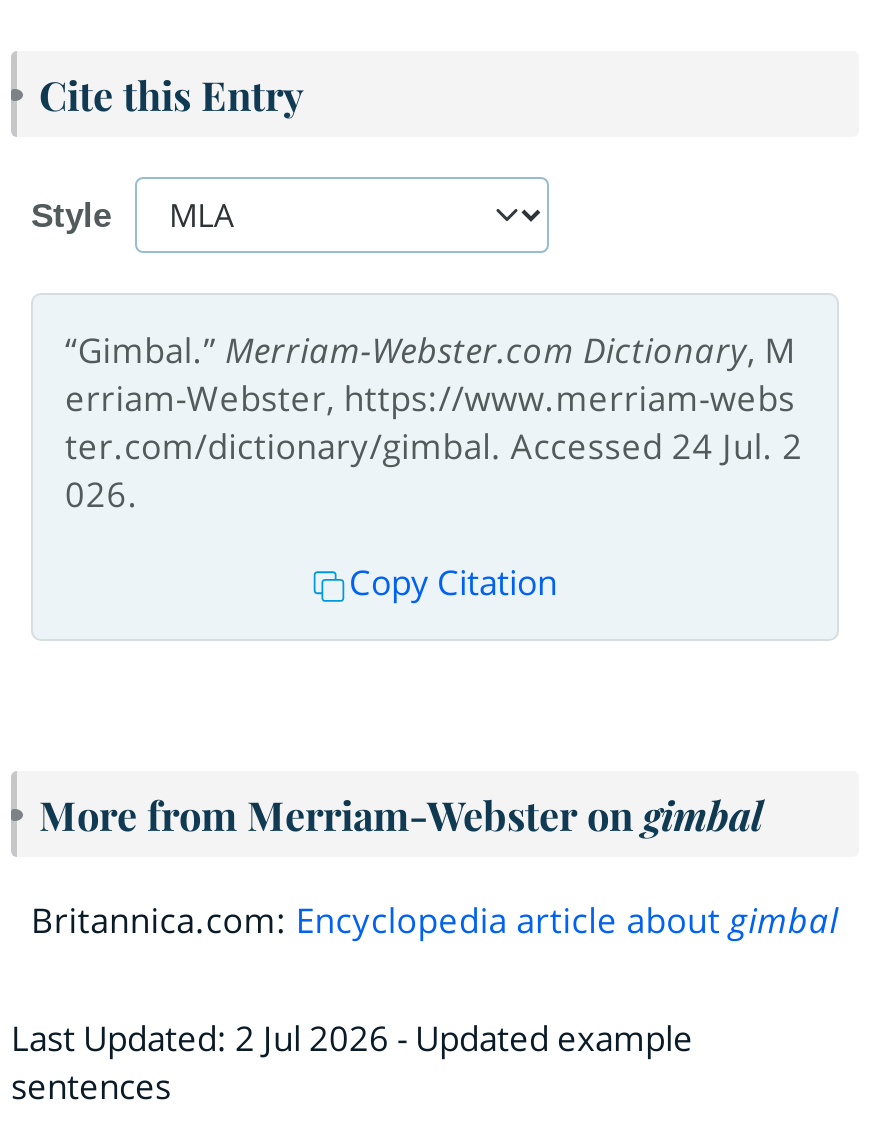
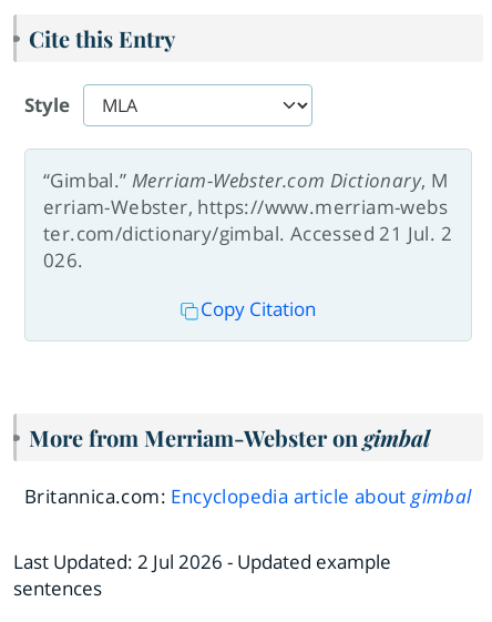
[65,424,803,470] ter.com/dictionary/gimbal. Accessed 24 Jul. 2 -> [43,221,452,247] ter.com/dictionary/gimbal. Accessed 21 Jul. 2

